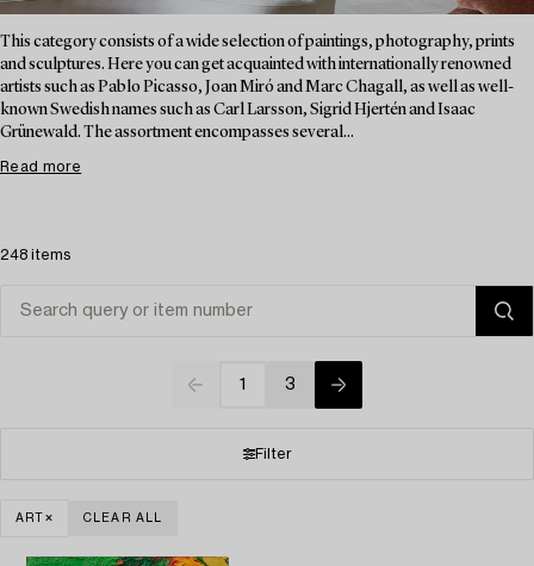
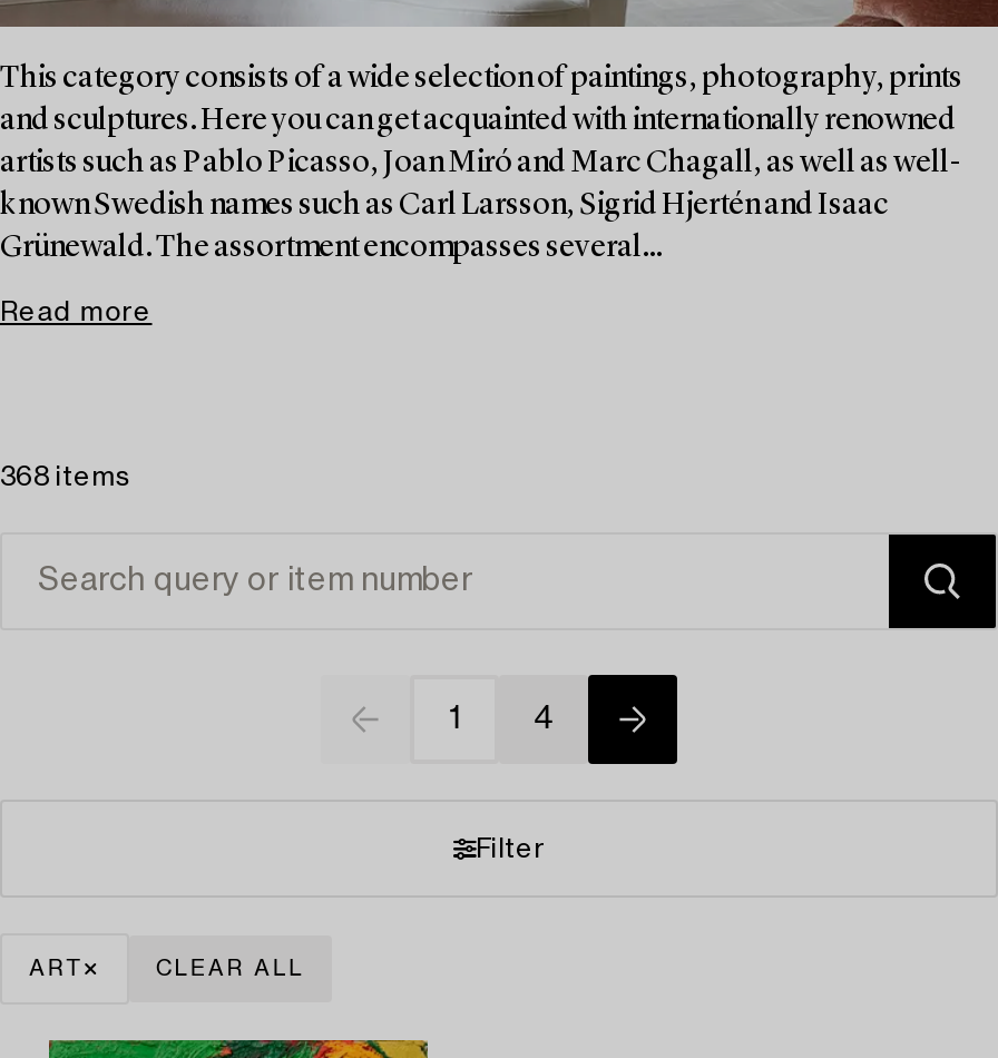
[0,248,70,262] 248 items -> [0,463,129,490] 368 items
[285,376,296,393] 3 -> [533,703,554,735] 4

